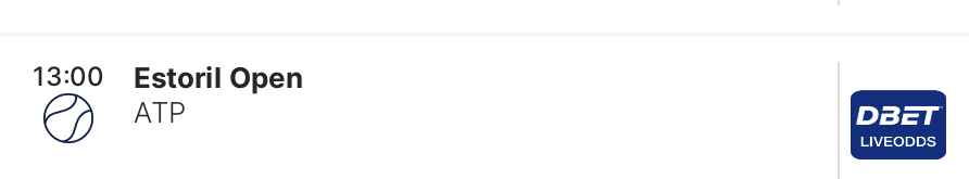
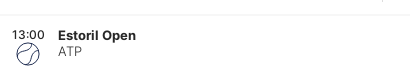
[848,88,948,162] [image] -> none

